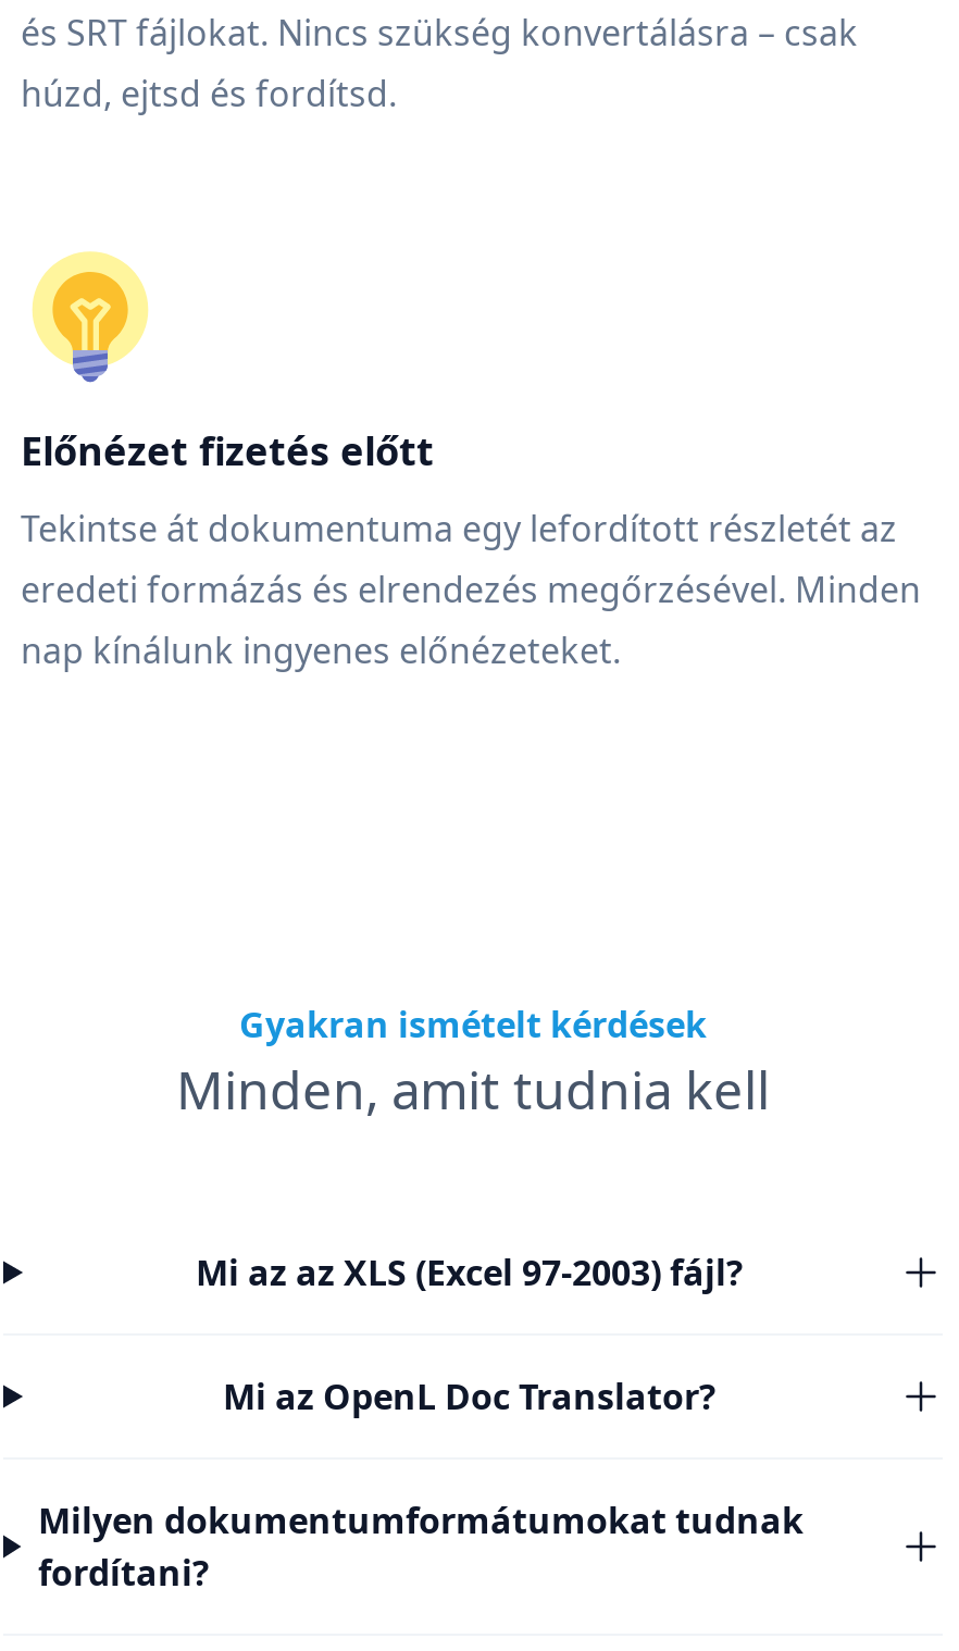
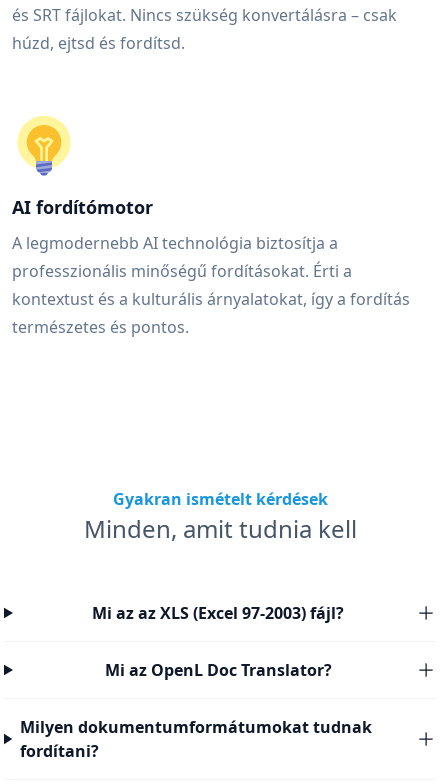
[21,424,434,476] Előnézet fizetés előtt -> [12,195,153,219] AI fordítómotor
[21,505,921,674] Tekintse át dokumentuma egy lefordított részletét az | eredeti formázás és elrendezés megőrzésével. Minden | nap kínálunk ingyenes előnézeteket. -> [12,232,410,338] A legmodernebb AI technológia biztosítja a | professzionális minőségű fordításokat. Érti a | kontextust és a kulturális árnyalatokat, így a fordítás | természetes és pontos.

